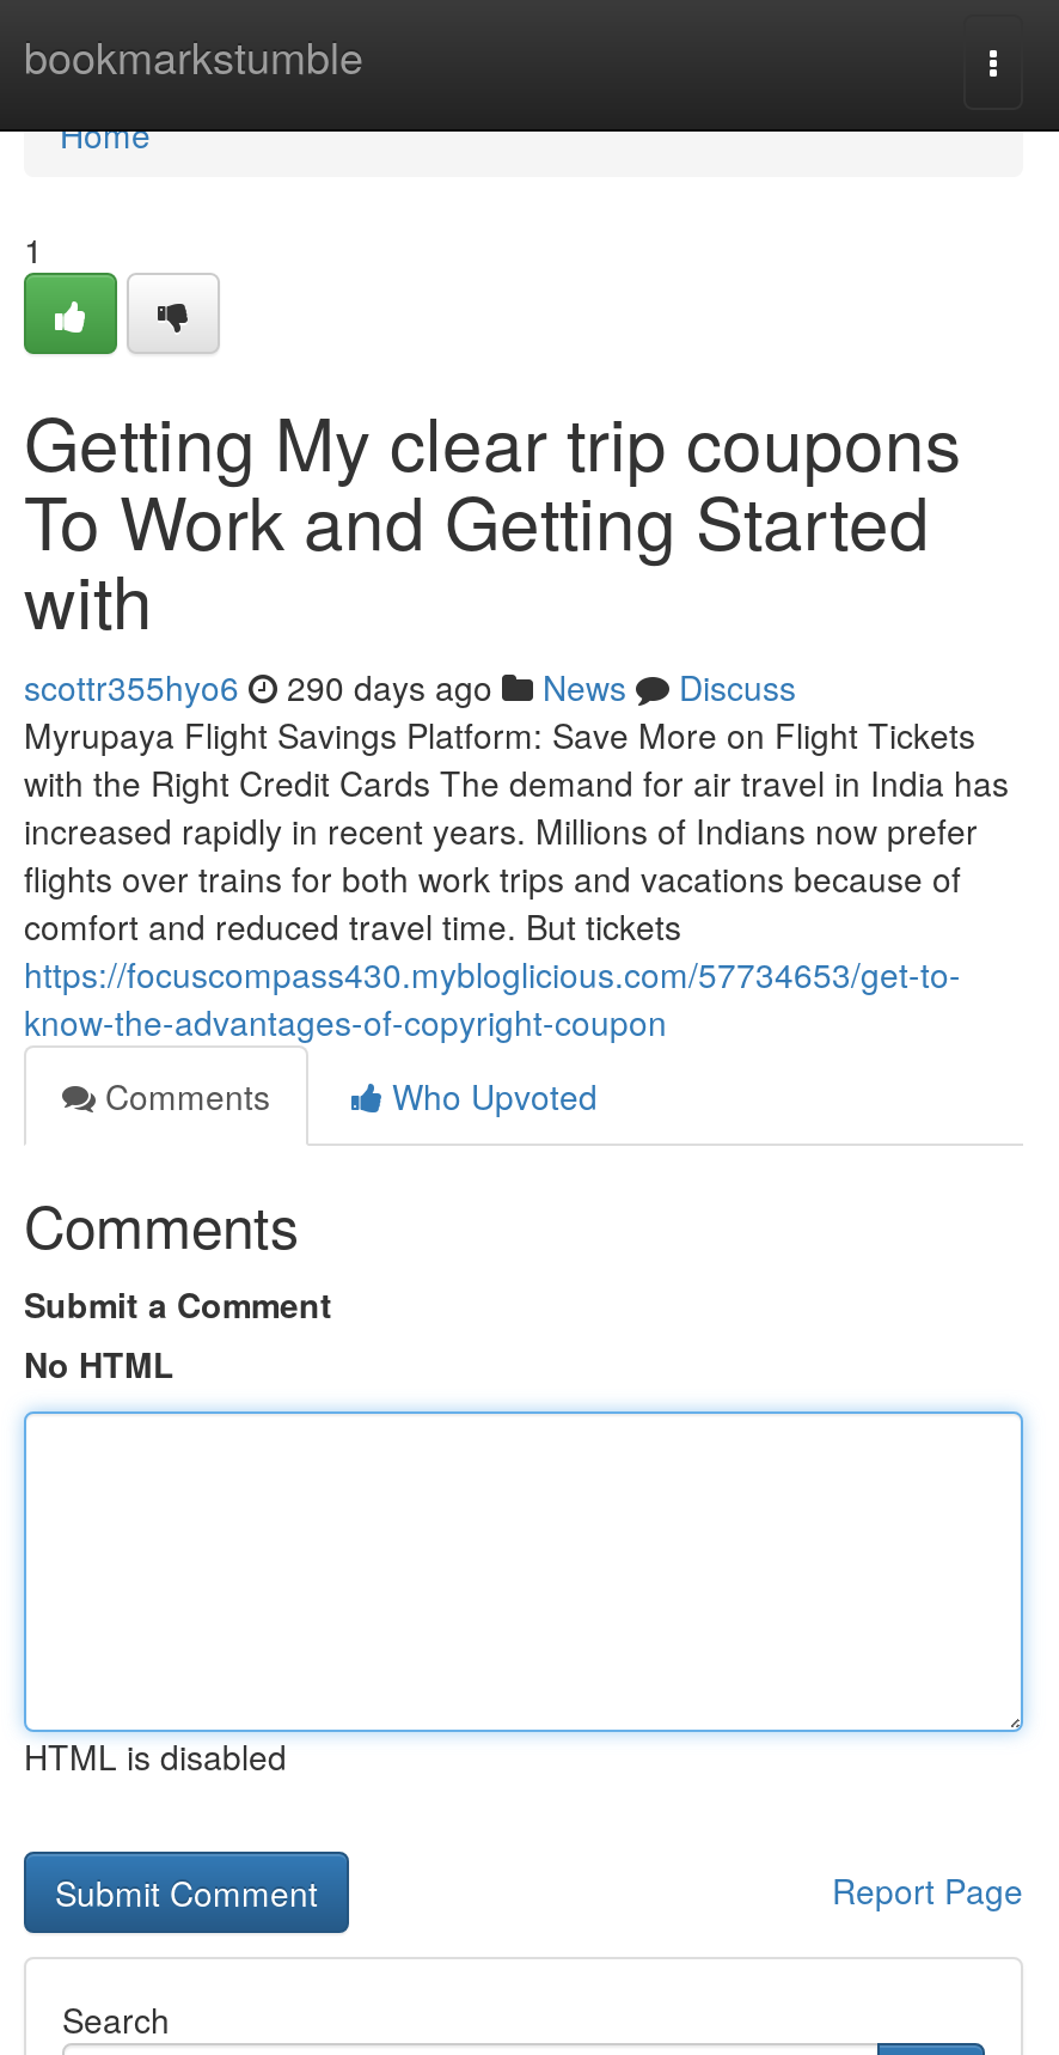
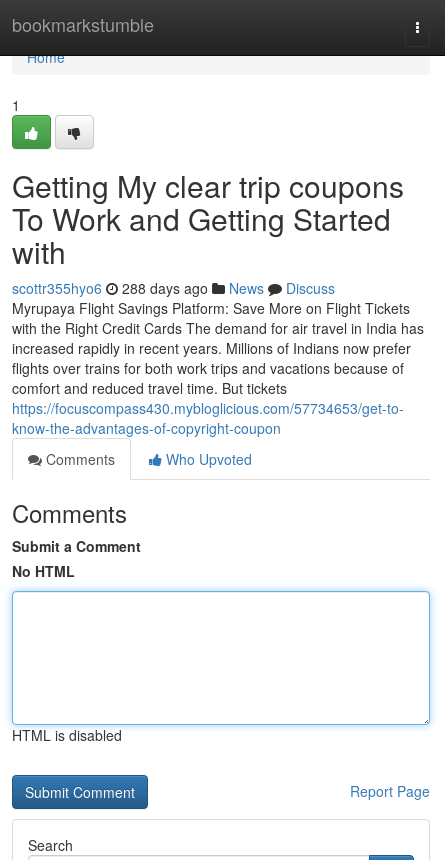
[24,663,796,711] scottr355hyo6 290 days ago News Discuss -> [12,278,335,298] scottr355hyo6 288 days ago News Discuss

